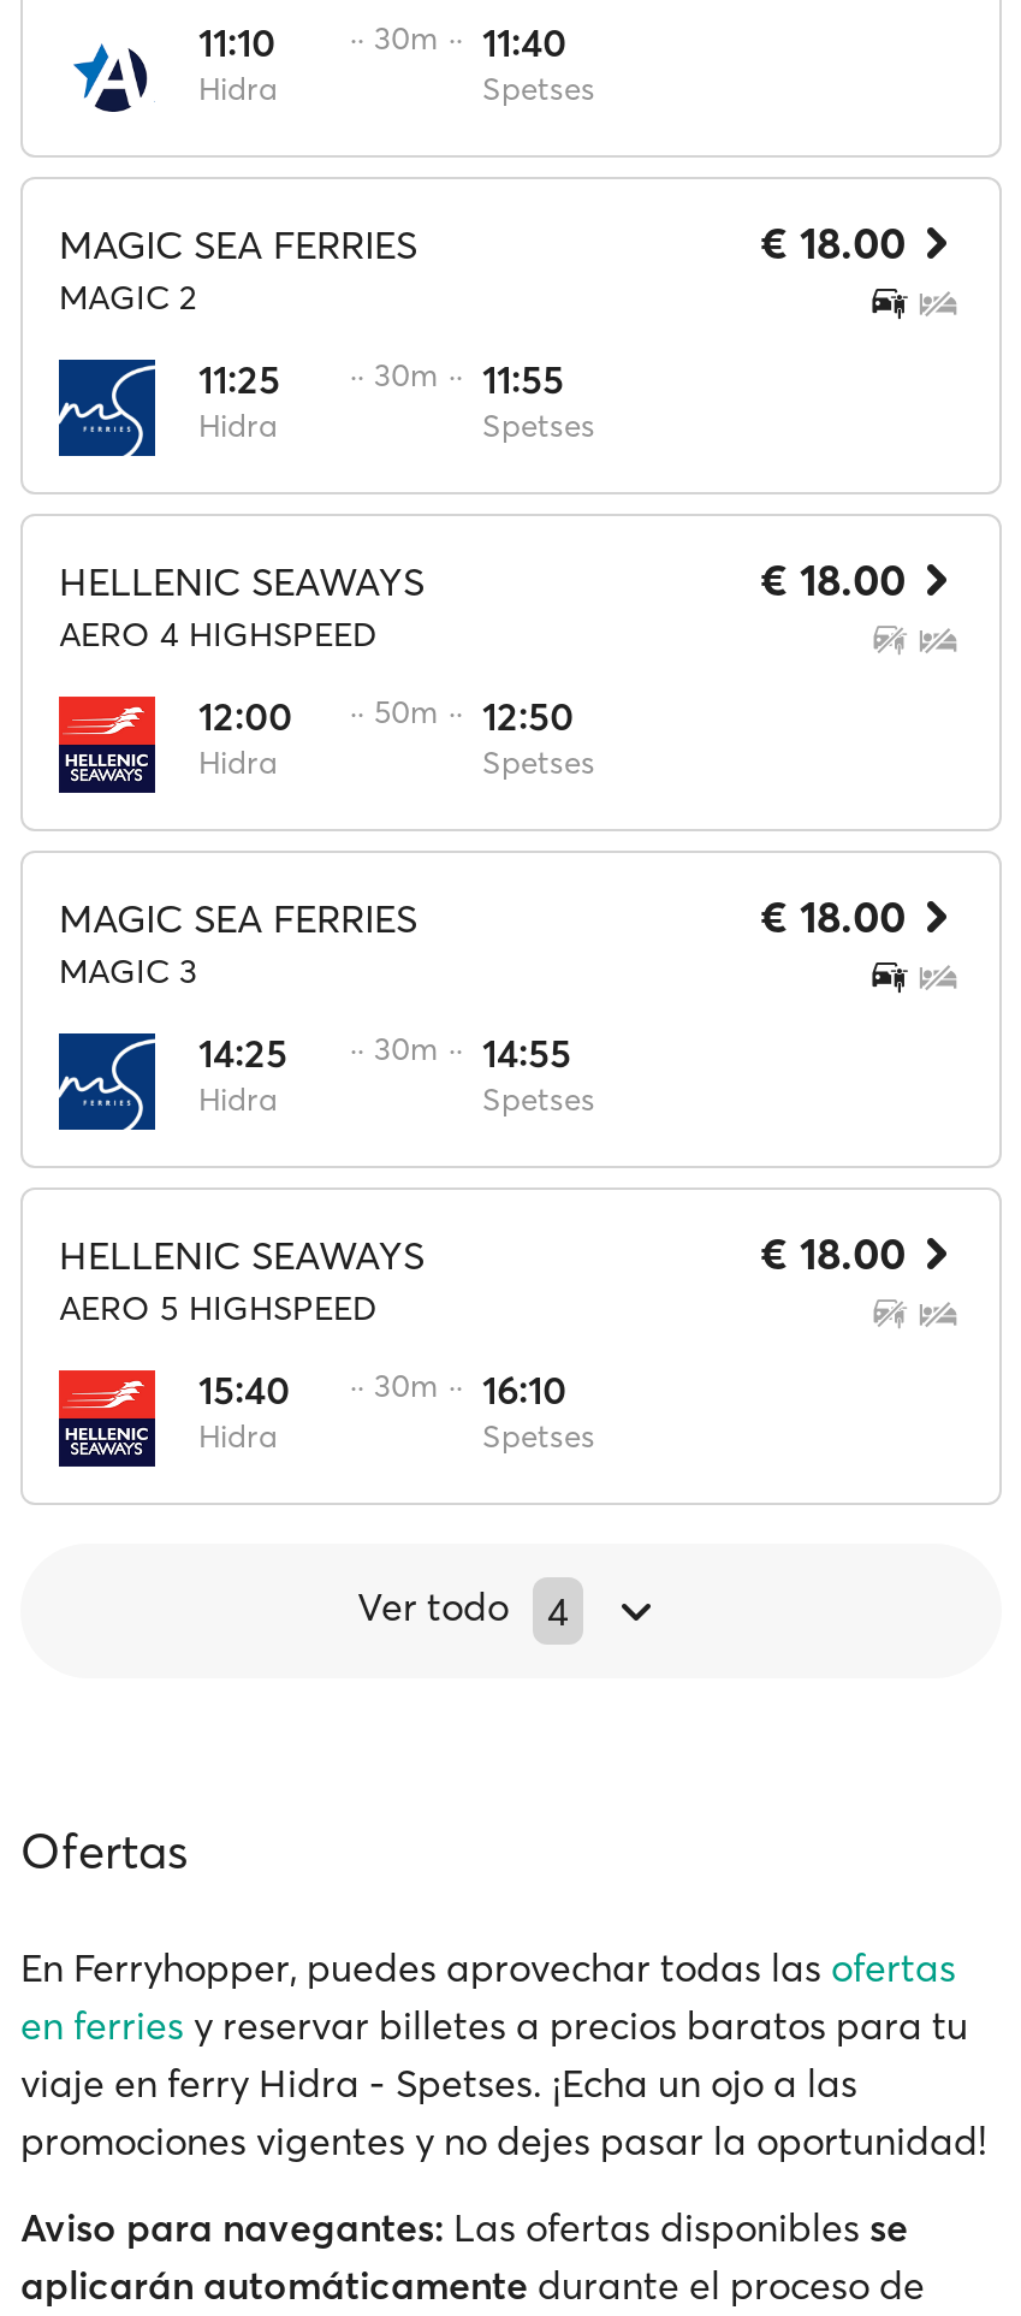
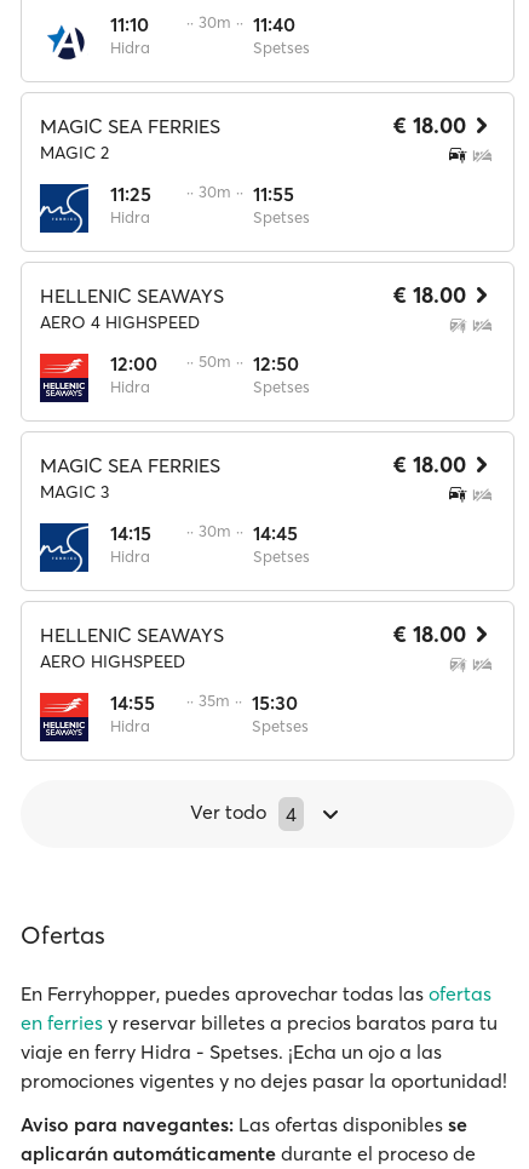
[198,1029,287,1077] 14:25 -> [110,521,151,545] 14:15
[350,1029,571,1077] ·· 30m ·· 14:55 -> [186,521,298,545] ·· 30m ·· 14:45
[59,1286,376,1329] AERO 5 HIGHSPEED -> [40,651,185,672] AERO HIGHSPEED
[198,1366,290,1414] 15:40 -> [110,690,155,715] 14:55
[350,1366,566,1414] ·· 30m ·· 16:10 -> [186,690,298,715] ·· 35m ·· 15:30

